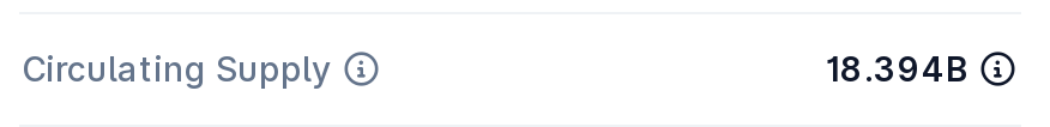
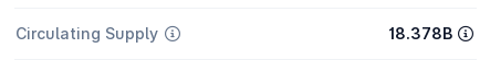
[826,48,967,89] 18.394B -> [388,24,452,43] 18.378B

